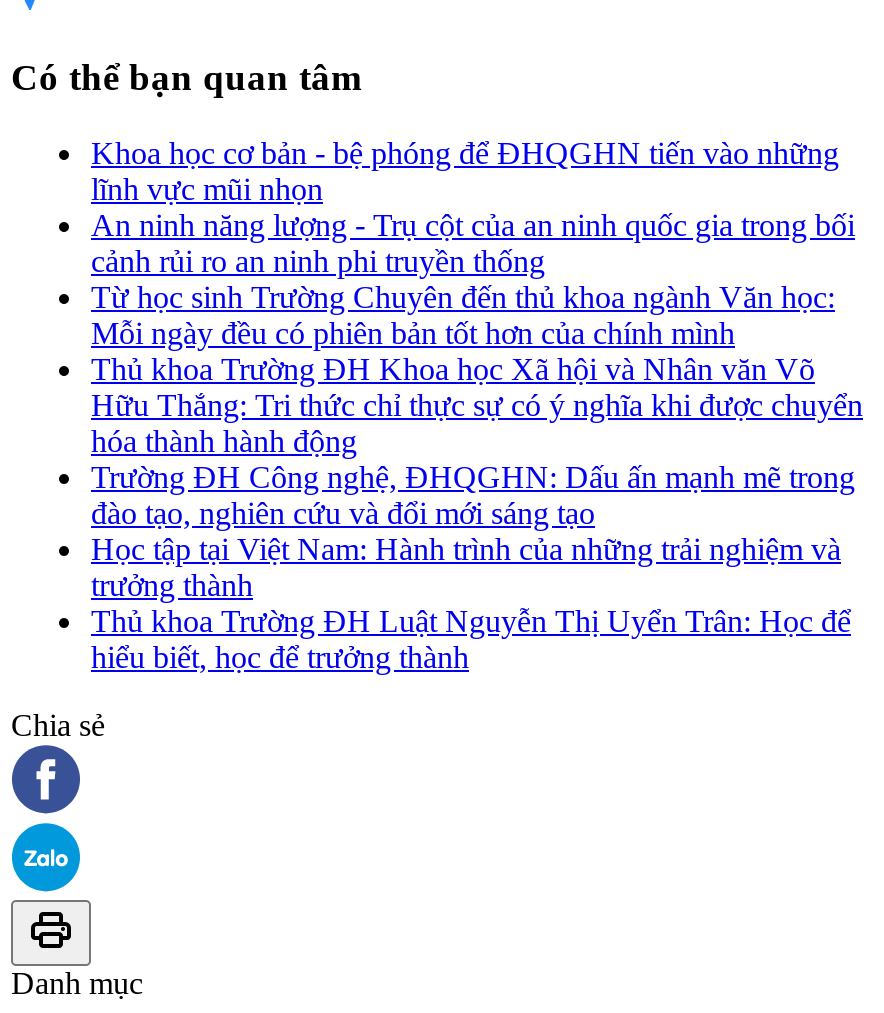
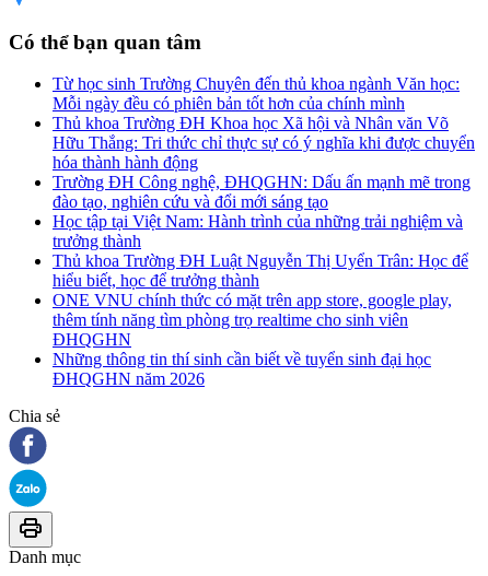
[91,136,855,278] Khoa học cơ bản - bệ phóng để ĐHQGHN tiến vào những | lĩnh vực mũi nhọn | An ninh năng lượng - Trụ cột của an ninh quốc gia trong bối | cảnh rủi ro an ninh phi truyền thống -> none
moved [91,280,863,674] -> [53,75,475,290]: Từ học sinh Trường Chuyên đến thủ khoa ngành Văn học: | Mỗi ngày đều có phiên bản tốt hơn của chính mình | Thủ khoa Trường ĐH Khoa học Xã hội và Nhân văn Võ | ... | Thủ khoa Trường ĐH Luật Nguyễn Thị Uyển Trân: Học để | hiểu biết, học để trưởng thành
none -> [53,291,452,388] ONE VNU chính thức có mặt trên app store, google play, | thêm tính năng tìm phòng trọ realtime cho sinh viên | ĐHQGHN | Những thông tin thí sinh cần biết về tuyển sinh đại học | ĐHQGHN năm 2026

